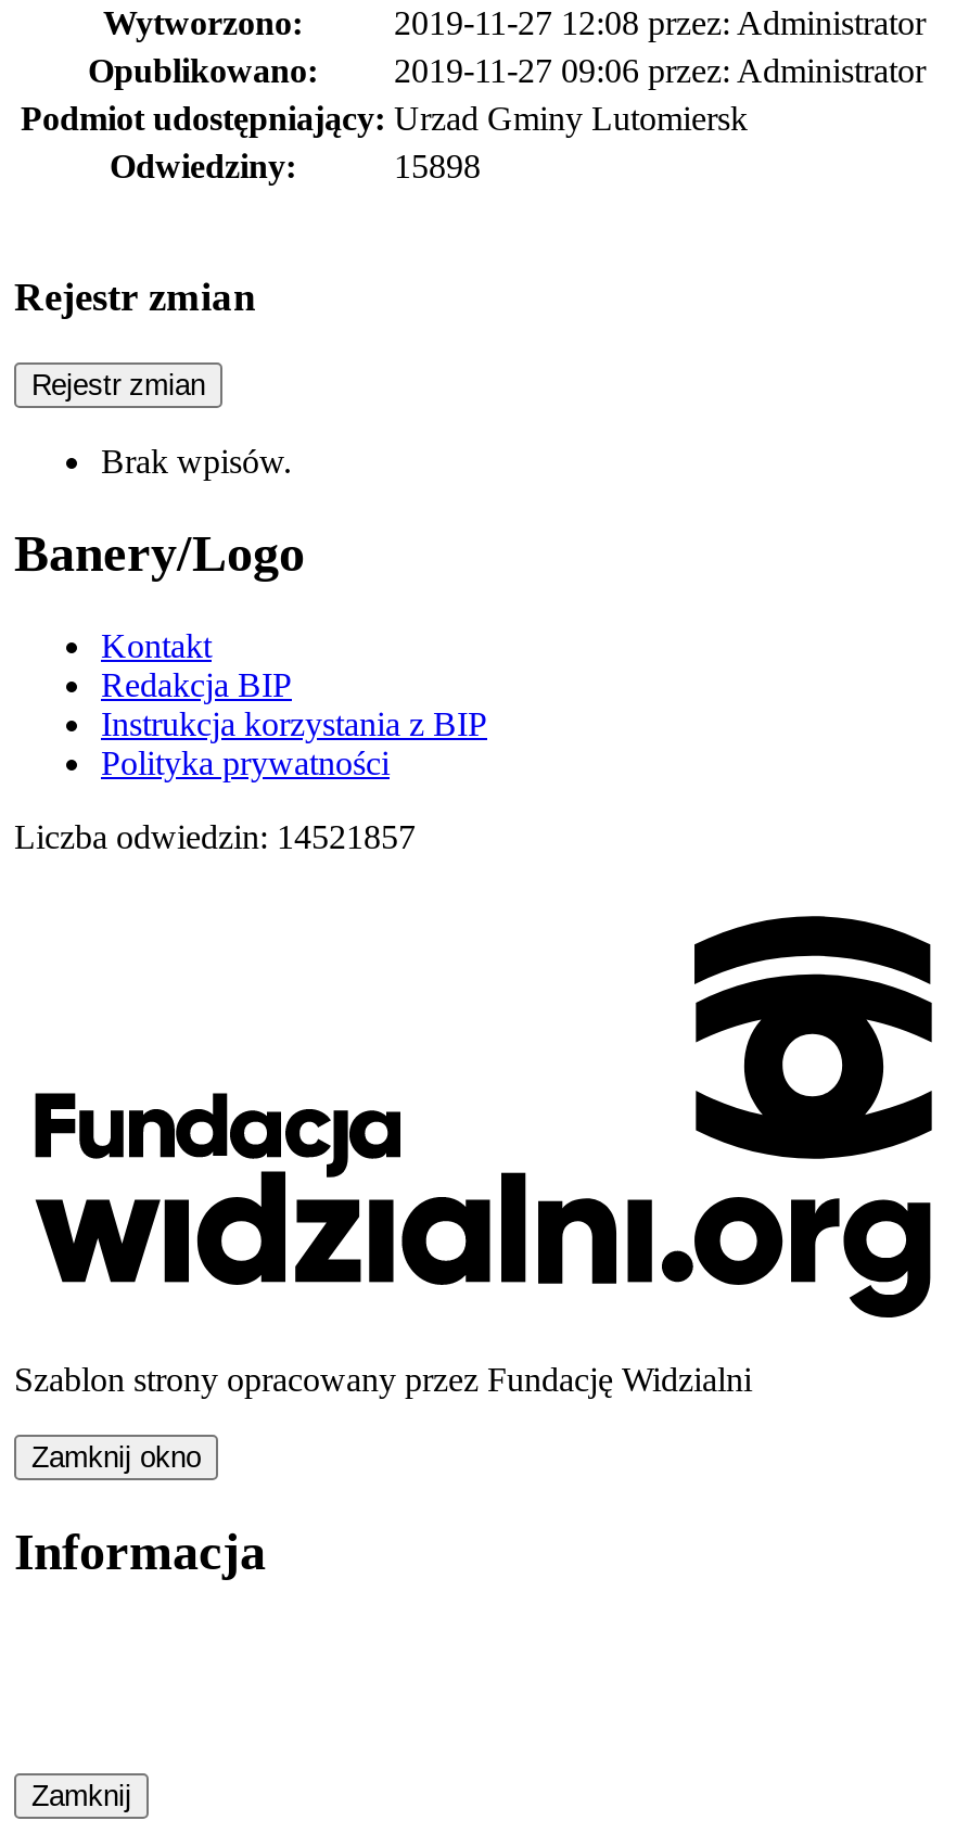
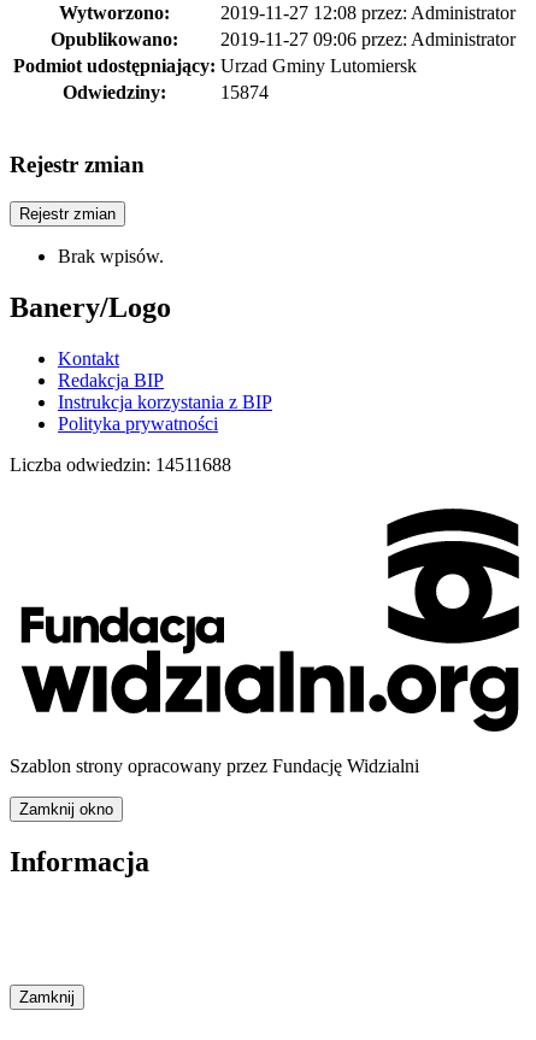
[394,148,481,185] 15898 -> [220,82,269,103] 15874
[14,817,416,854] Liczba odwiedzin: 14521857 -> [10,454,231,474] Liczba odwiedzin: 14511688

